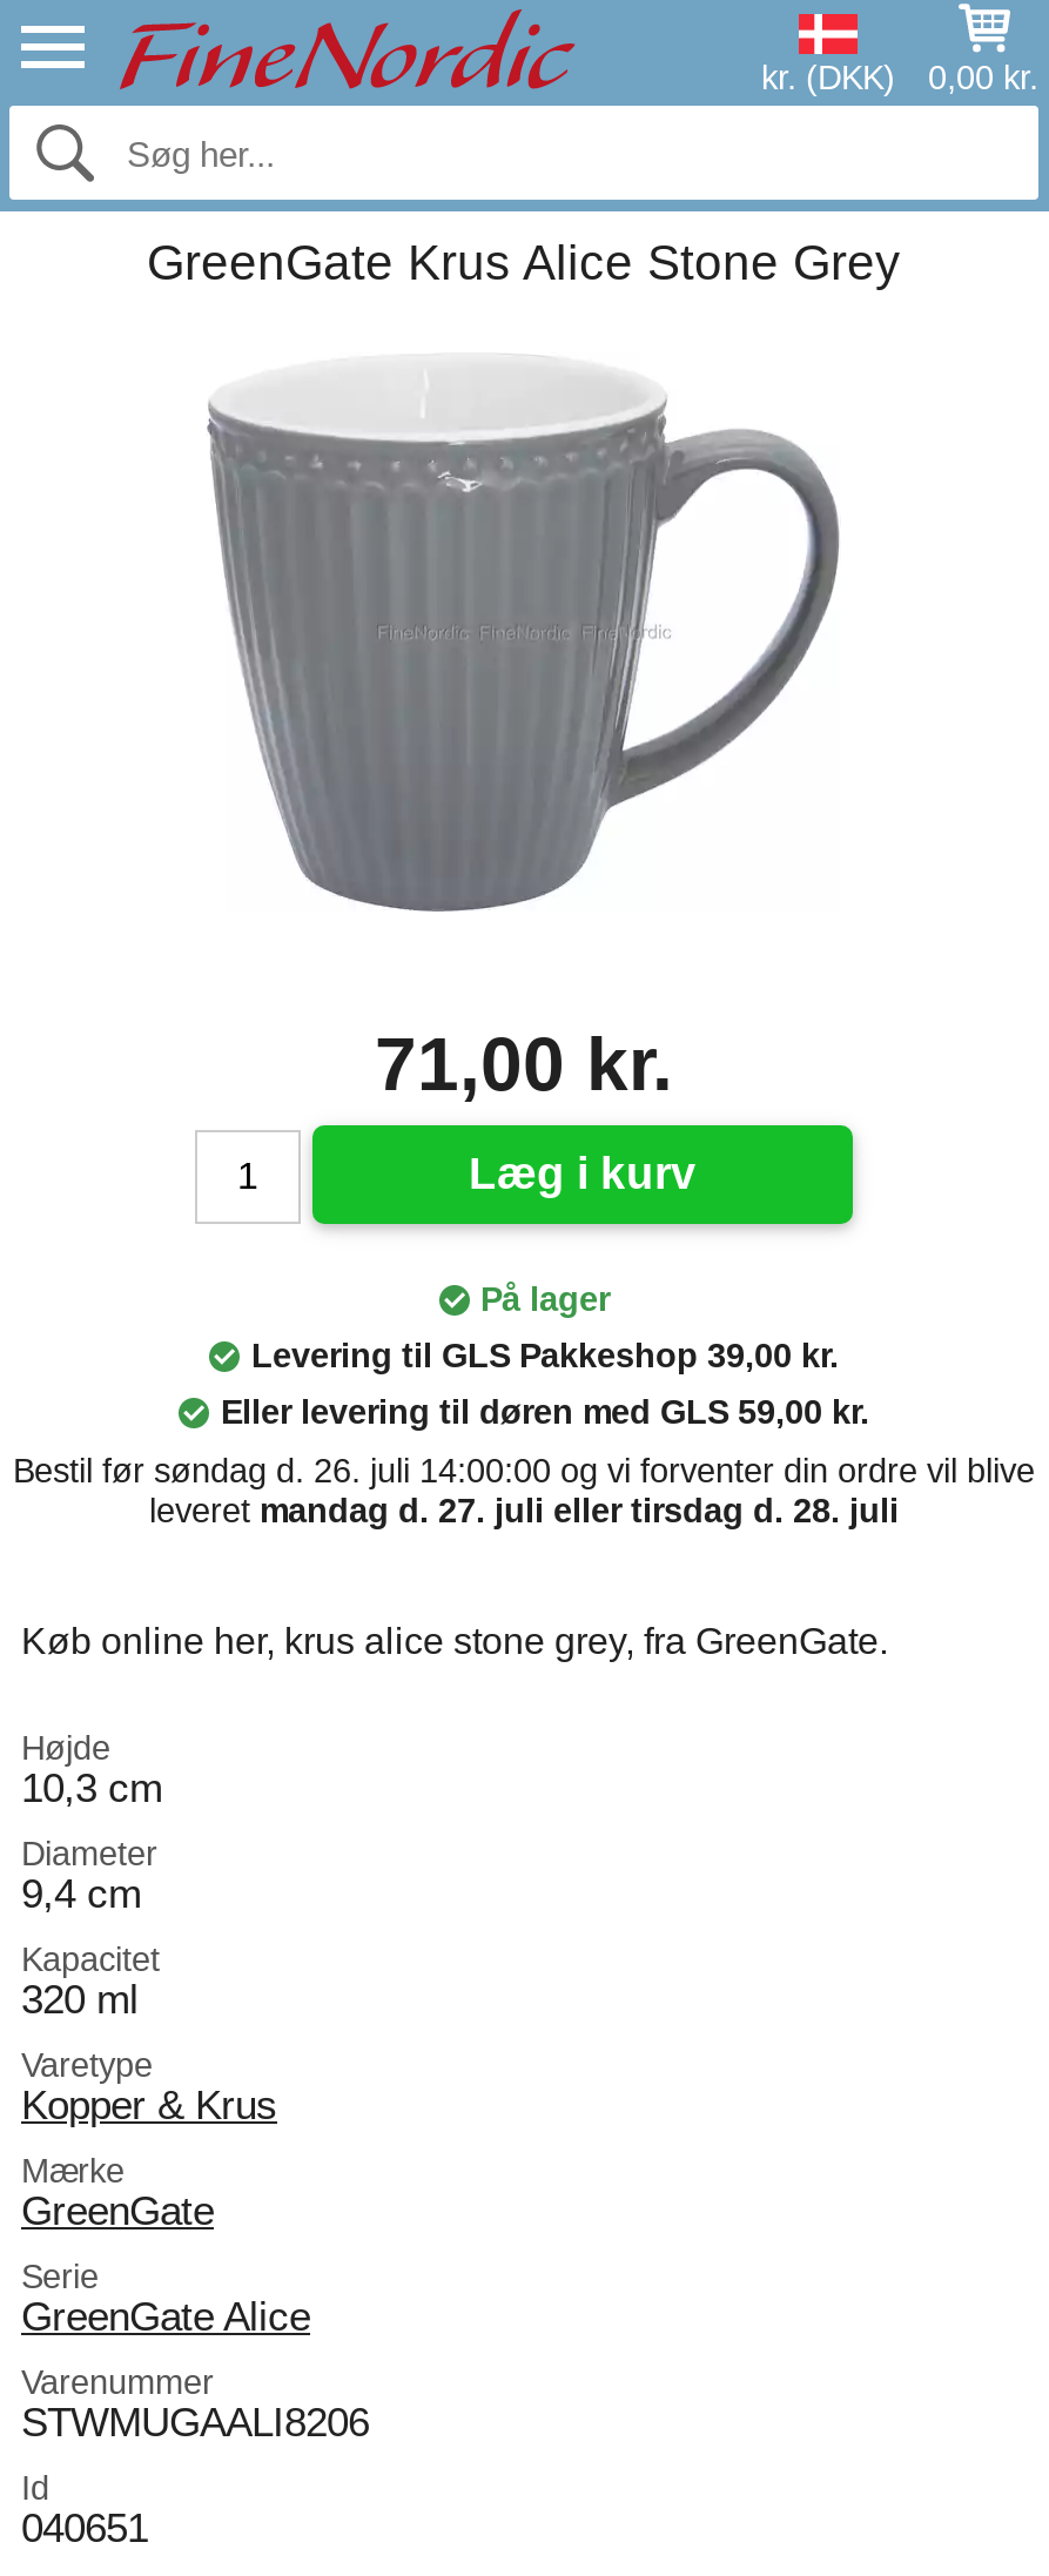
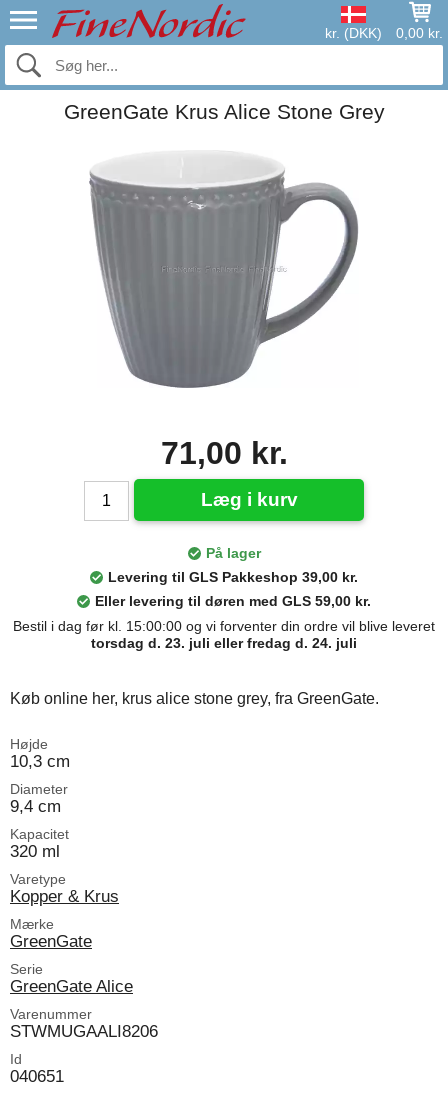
[13,1452,1035,1529] Bestil før søndag d. 26. juli 14:00:00 og vi forventer din ordre vil blive | leveret mandag d. 27. juli eller tirsdag d. 28. juli -> [13,618,435,651] Bestil i dag før kl. 15:00:00 og vi forventer din ordre vil blive leveret | torsdag d. 23. juli eller fredag d. 24. juli

